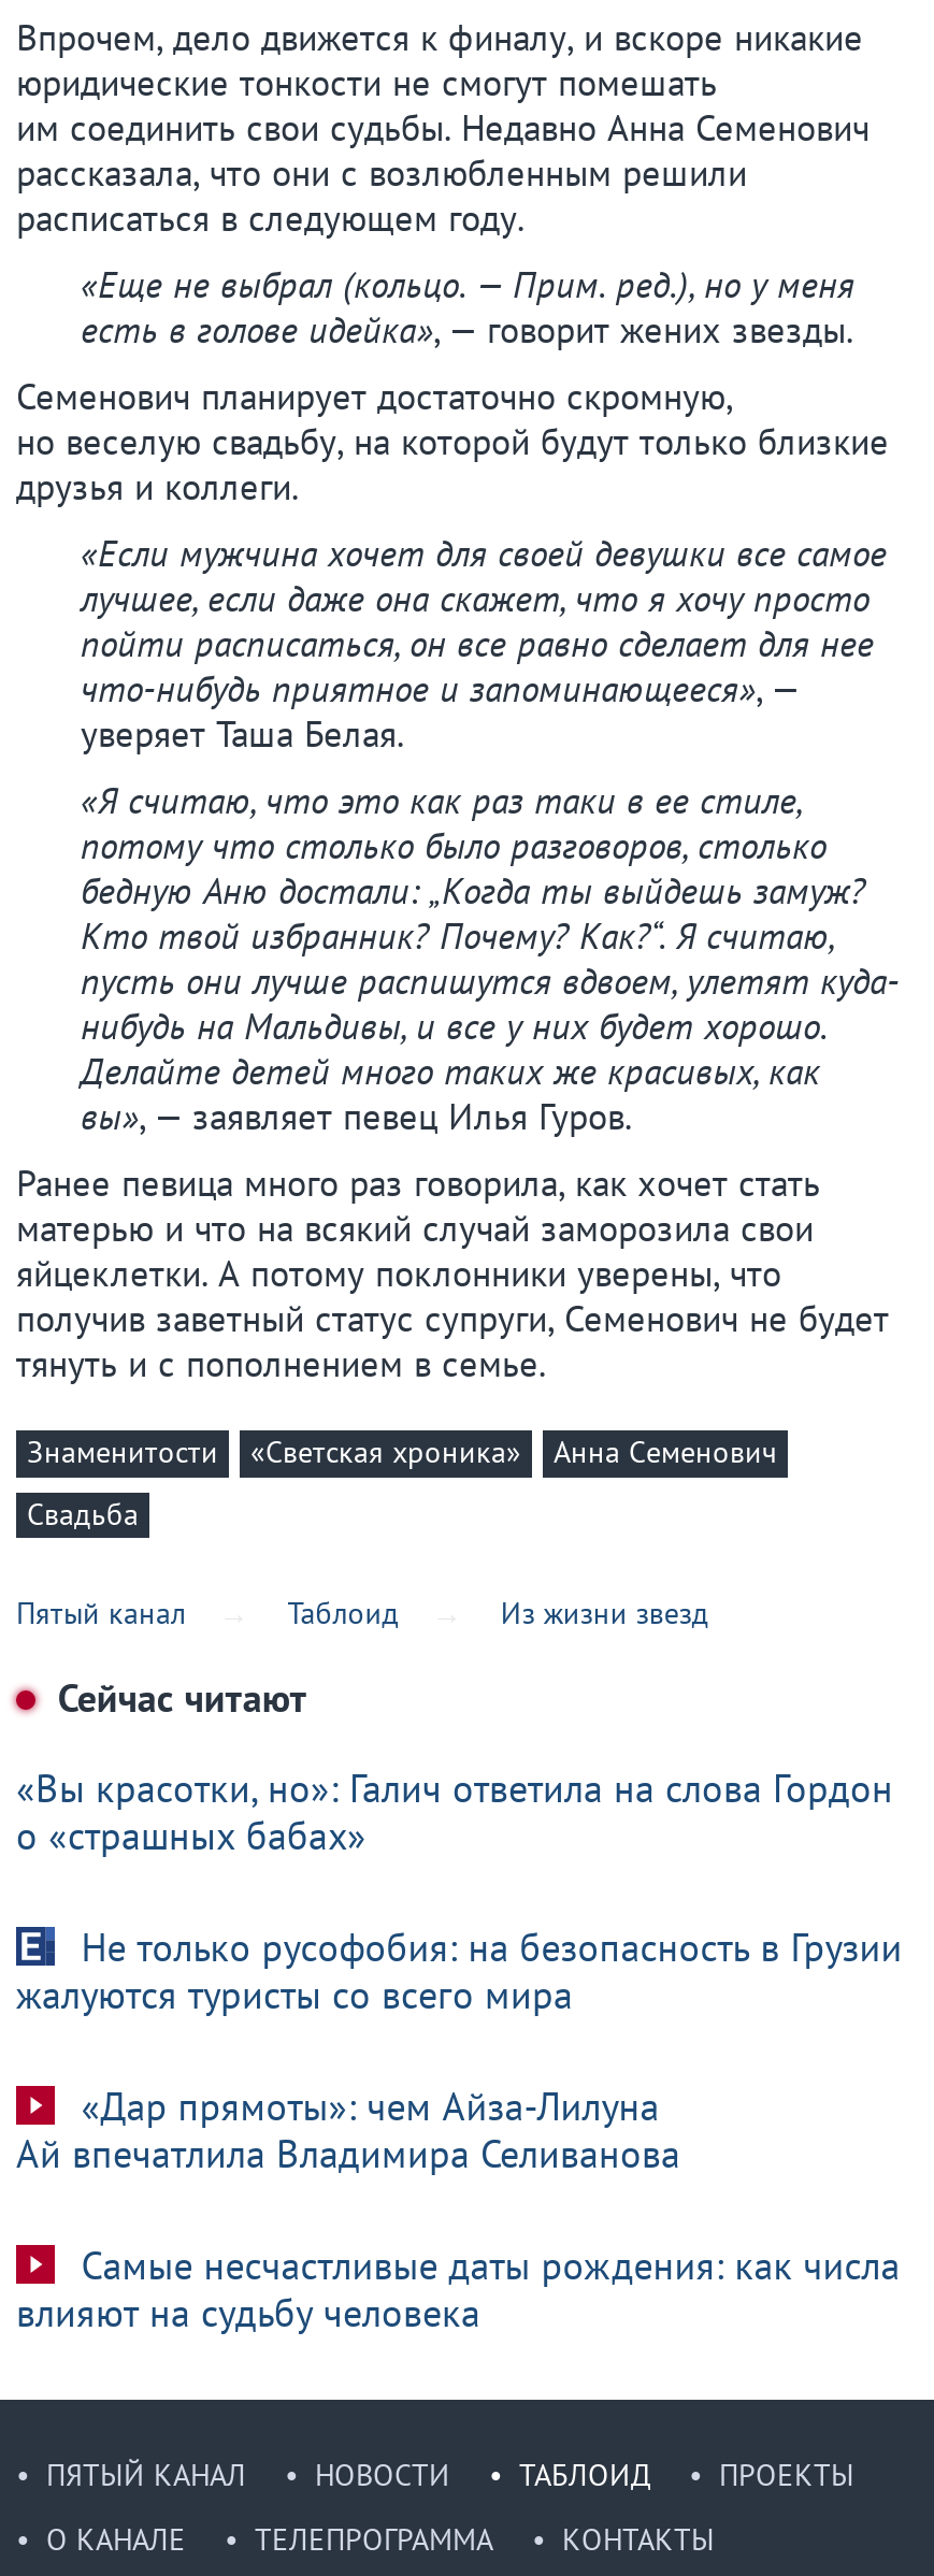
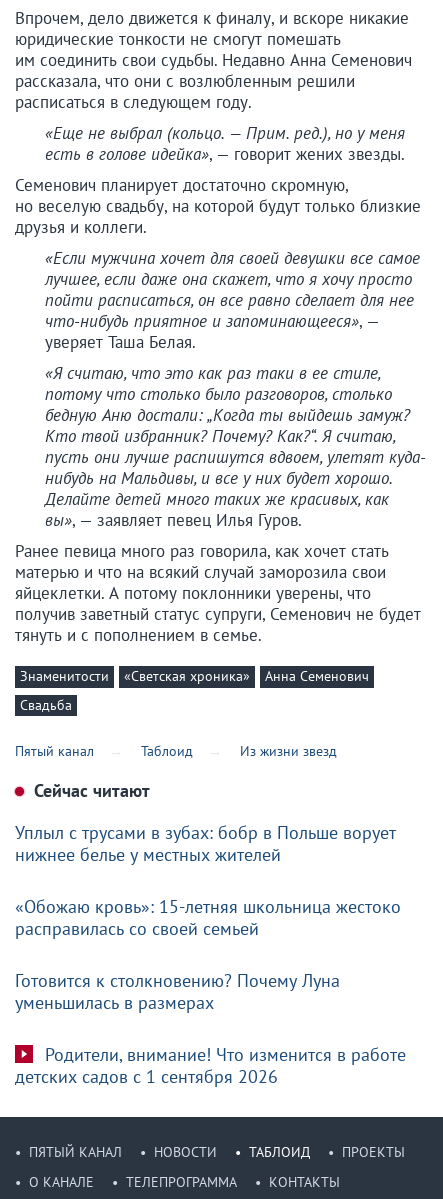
[16,1764,893,1861] «Вы красотки, но»: Галич ответила на слова Гордон | о «страшных бабах» -> [15,821,396,866] Уплыл с трусами в зубах: бобр в Польше ворует | нижнее белье у местных жителей
[16,1923,902,2020] Не только русофобия: на безопасность в Грузии | жалуются туристы со всего мира -> [15,895,401,940] «Обожаю кровь»: 15-летняя школьница жестоко | расправилась со своей семьей
[16,2082,680,2179] «Дар прямоты»: чем Айза-Лилуна | Ай впечатлила Владимира Селиванова -> [15,969,340,1014] Готовится к столкновению? Почему Луна | уменьшилась в размерах
[16,2241,900,2338] Самые несчастливые даты рождения: как числа | влияют на судьбу человека -> [15,1043,406,1088] Родители, внимание! Что изменится в работе | детских садов с 1 сентября 2026

